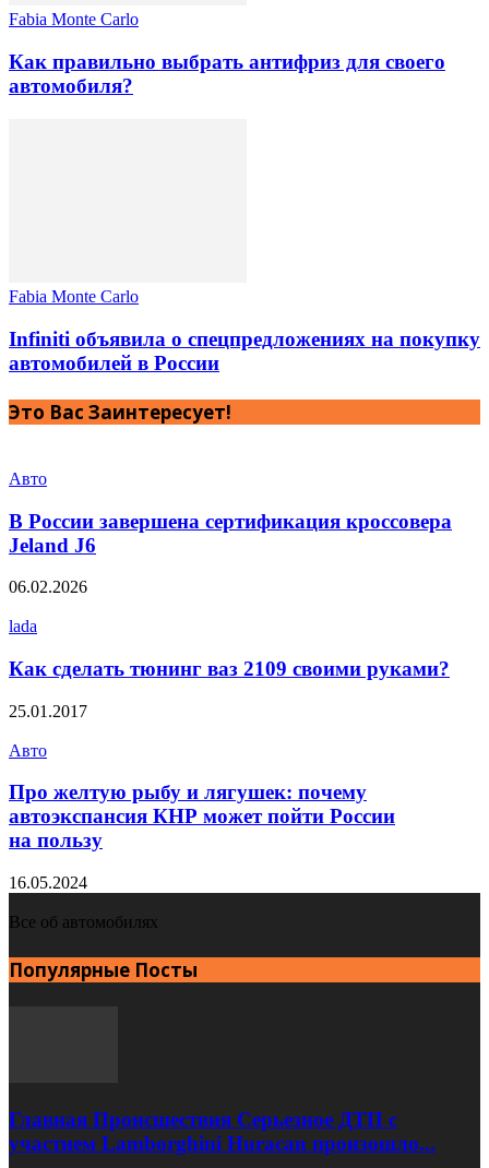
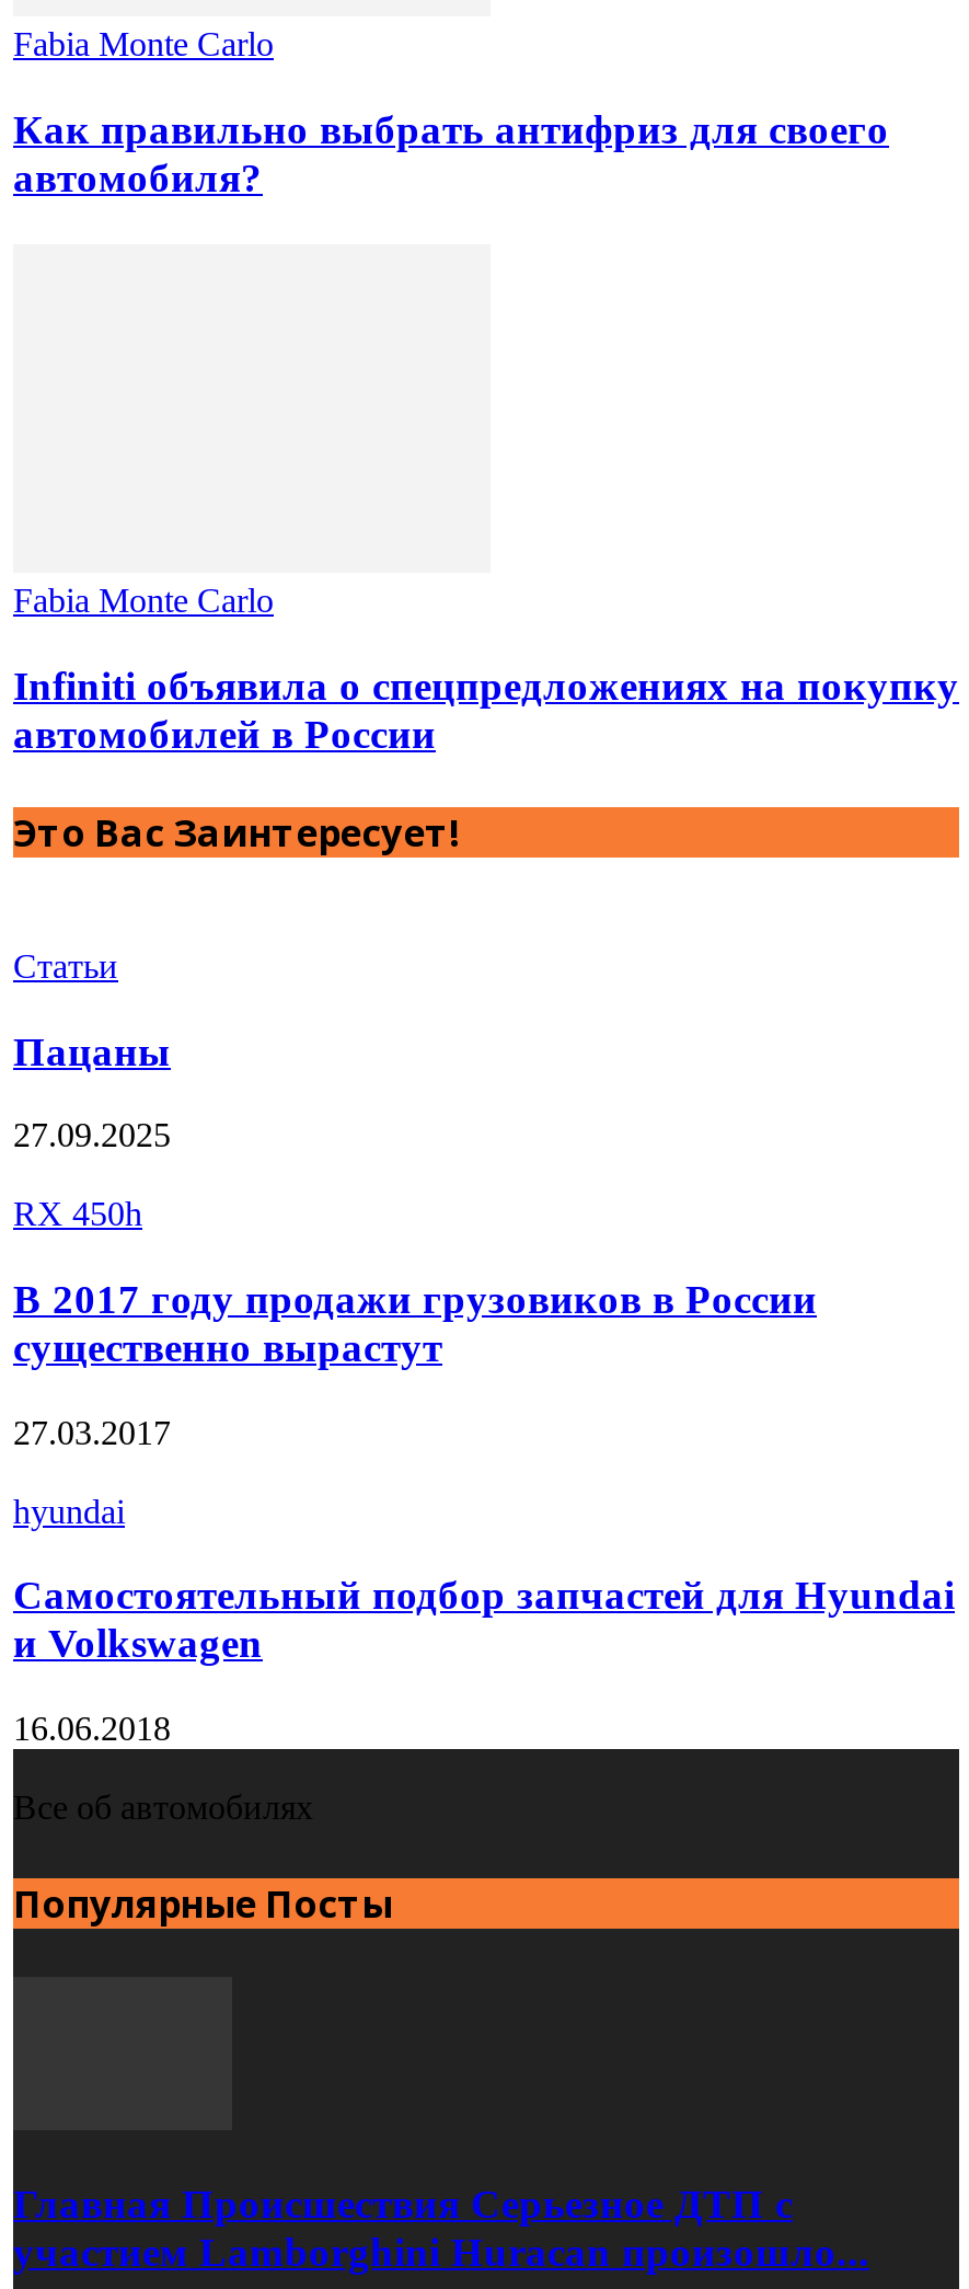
[9,469,47,488] Авто -> [13,947,118,984] Статьи
[9,509,452,556] В России завершена сертификация кроссовера | Jeland J6 -> [13,1028,171,1074] Пацаны
[9,578,87,596] 06.02.2026 -> [13,1117,171,1154] 27.09.2025
[9,617,37,636] lada -> [13,1196,142,1233] RX 450h
[9,657,450,680] Как сделать тюнинг ваз 2109 своими руками? -> [13,1276,817,1370] В 2017 году продажи грузовиков в России | существенно вырастут
[9,702,87,720] 25.01.2017 -> [13,1413,171,1451] 27.03.2017
[9,741,47,759] Авто -> [13,1492,125,1529] hyundai
[9,781,395,852] Про желтую рыбу и лягушек: почему | автоэкспансия КНР может пойти России | на пользу -> [13,1573,955,1667] Самостоятельный подбор запчастей для Hyundai | и Volkswagen
[9,873,87,892] 16.05.2024 -> [13,1710,171,1747] 16.06.2018

